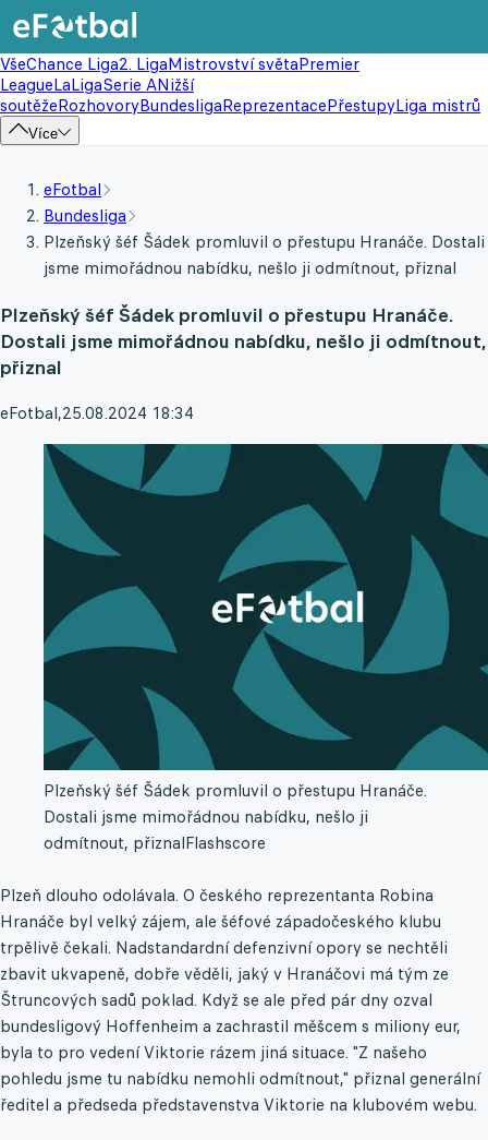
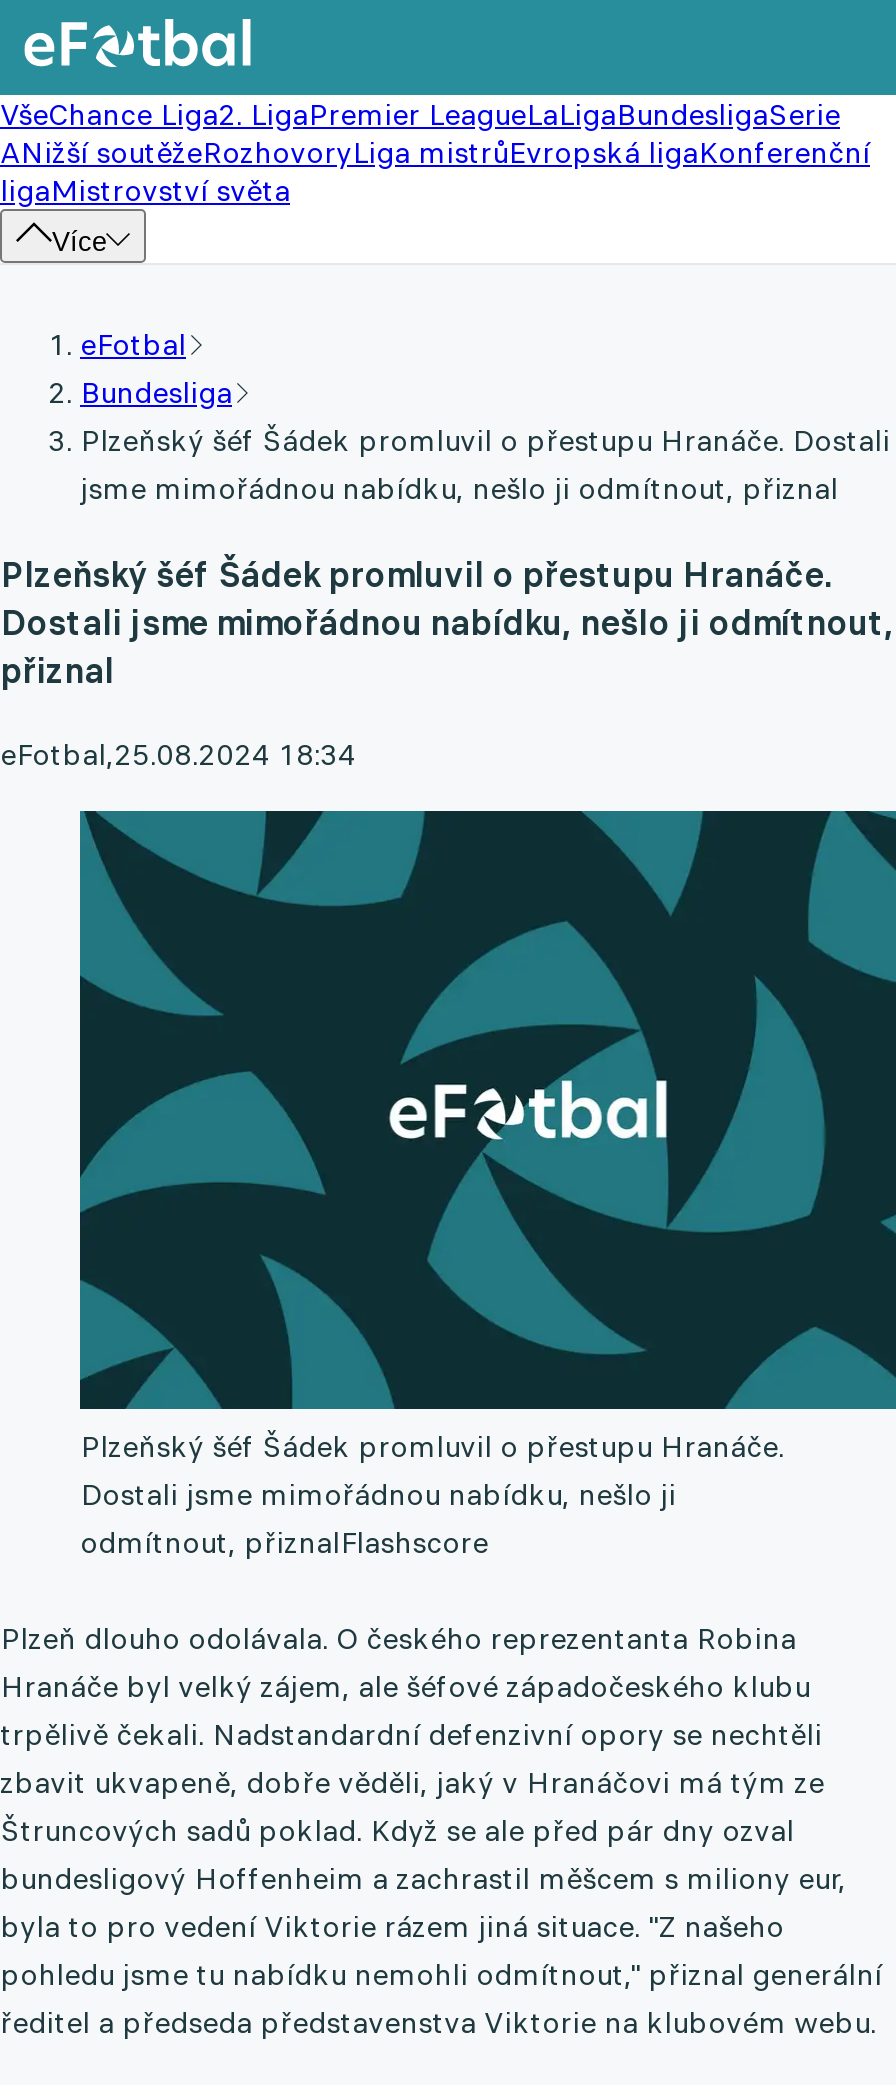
[0,53,480,116] VšeChance Liga2. LigaMistrovství světaPremier | LeagueLaLigaSerie ANižší | soutěžeRozhovoryBundesligaReprezentacePřestupyLiga mistrů -> [0,95,870,209] VšeChance Liga2. LigaPremier LeagueLaLigaBundesligaSerie | ANižší soutěžeRozhovoryLiga mistrůEvropská ligaKonferenční | ligaMistrovství světa

